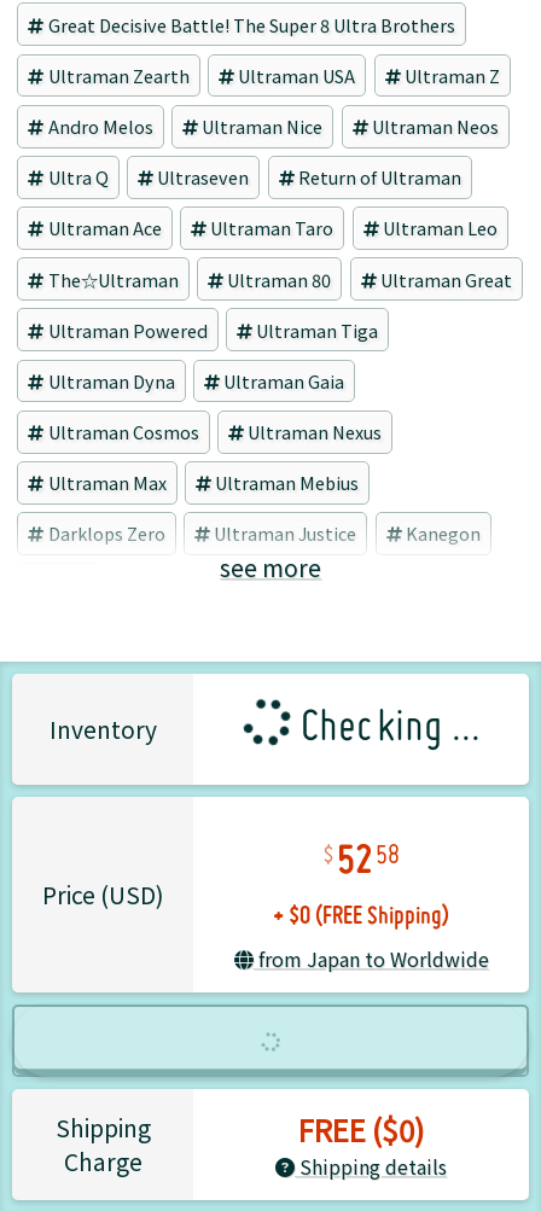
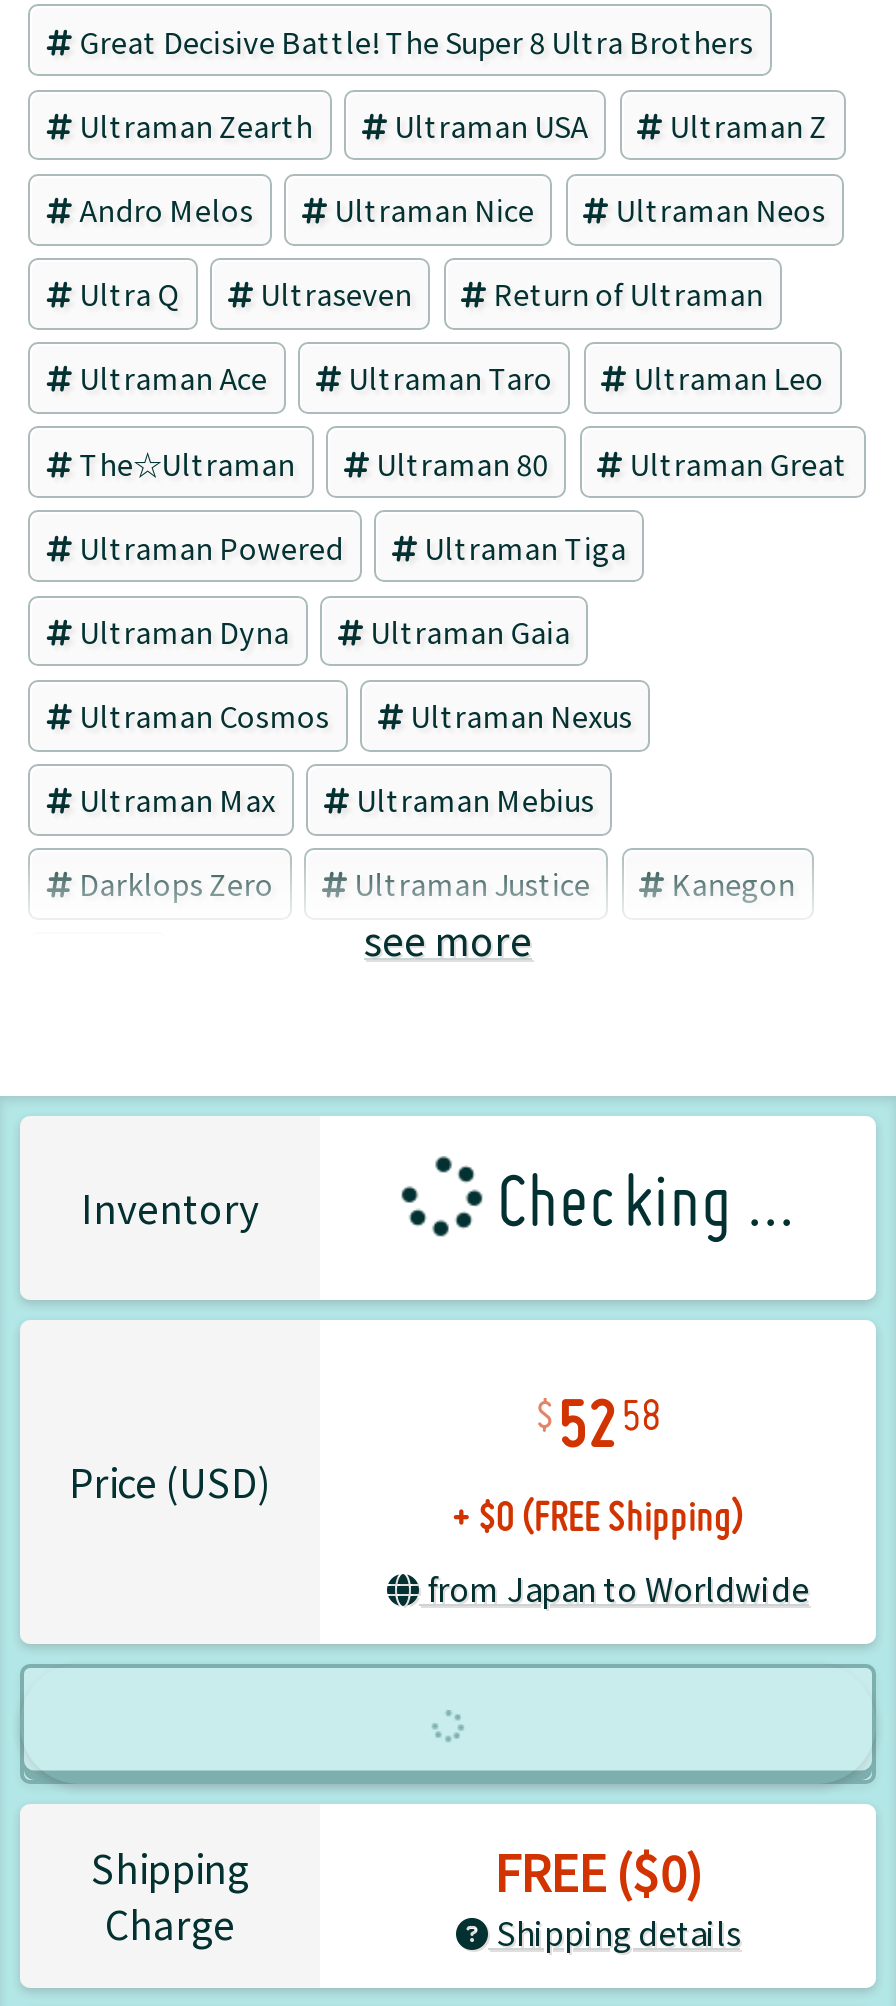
[243,698,286,746] [image] -> [400,1154,476,1238] [image]

